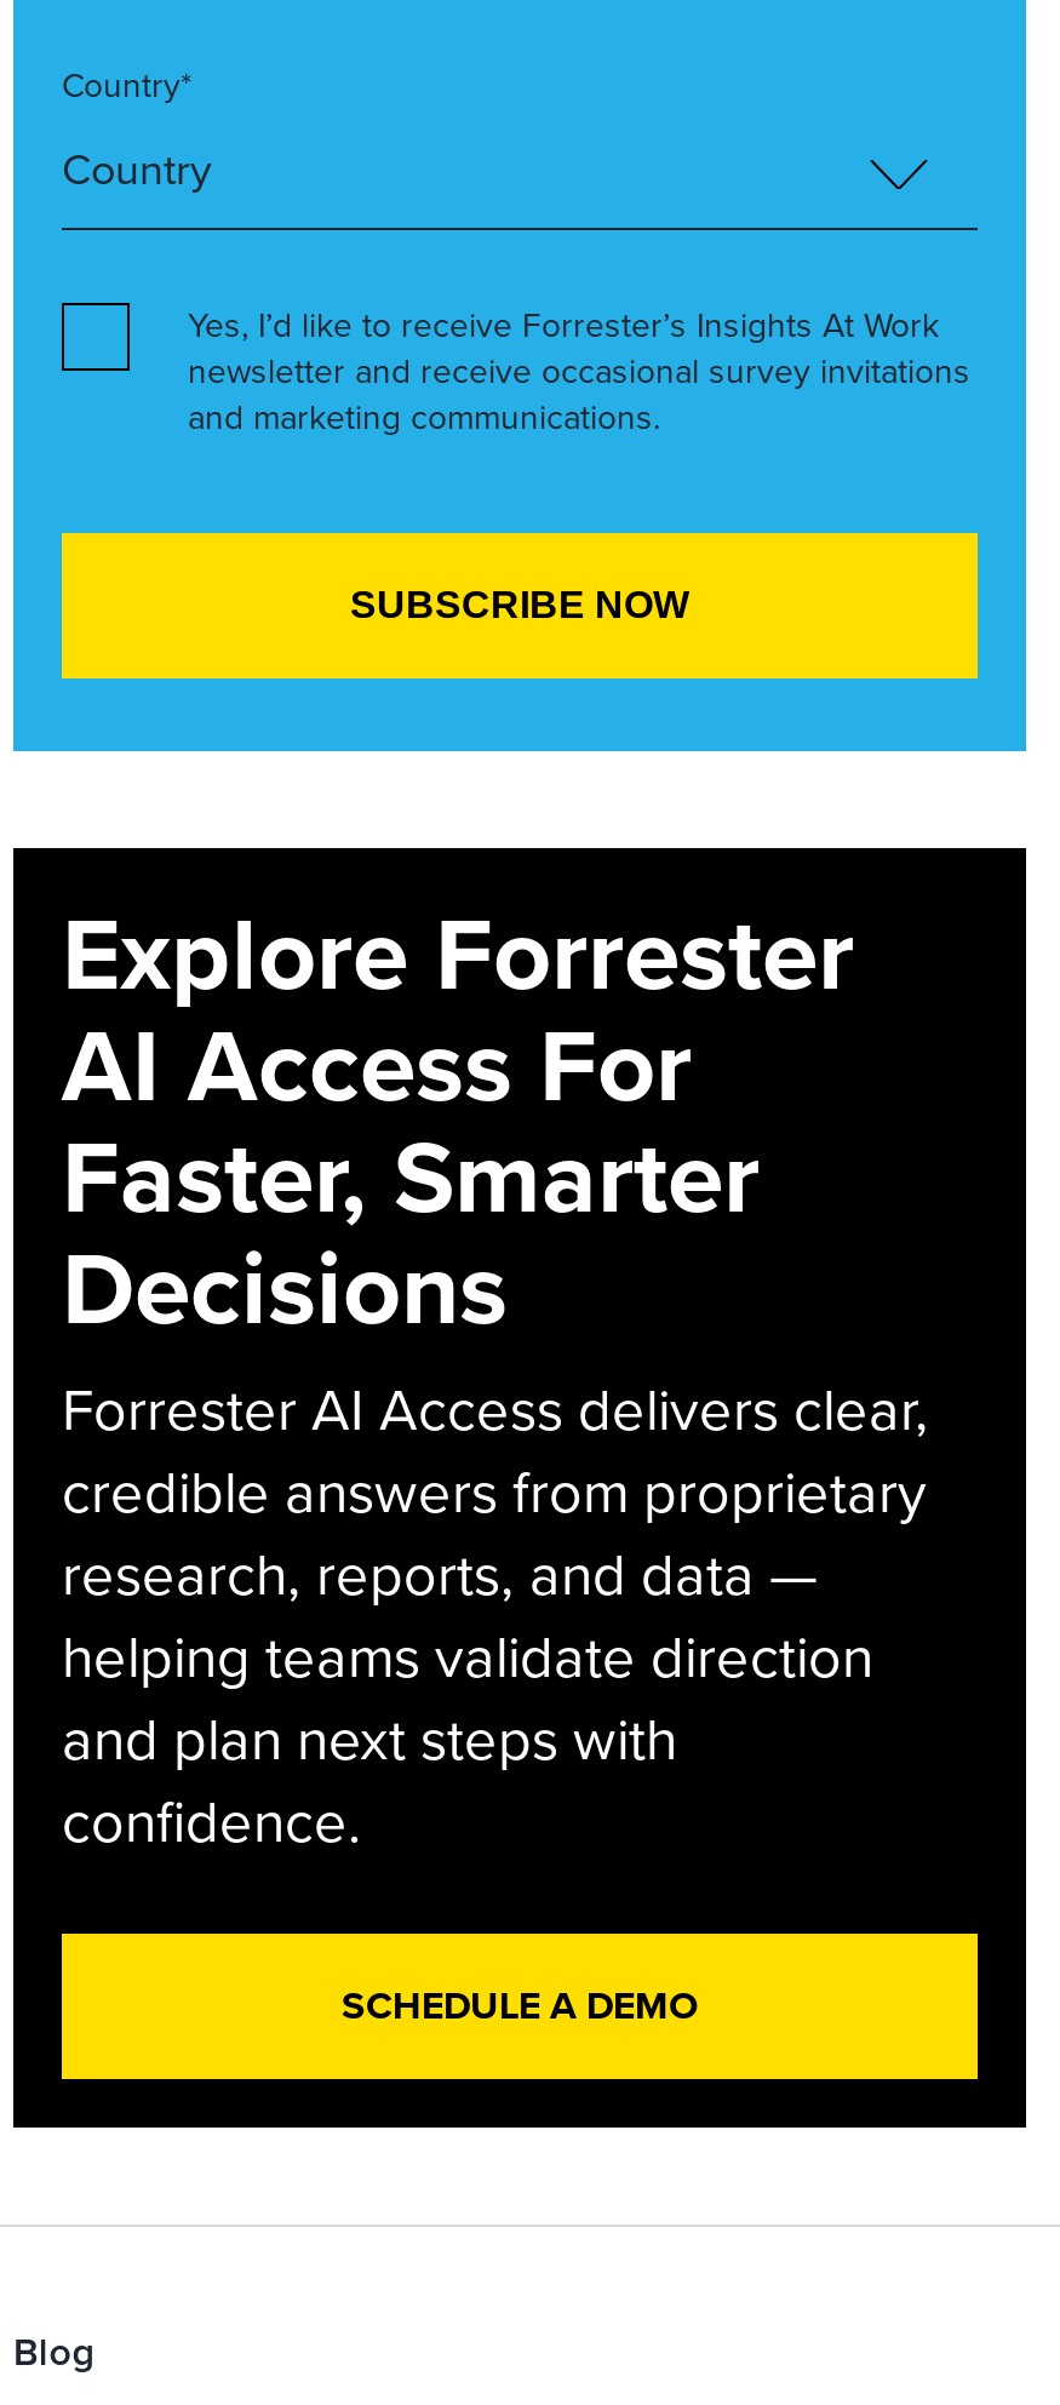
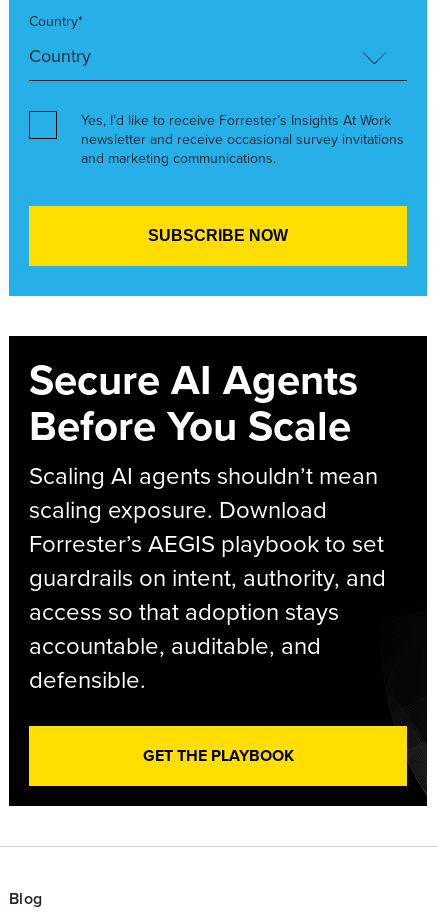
[62,880,929,1861] Explore Forrester | AI Access For | Faster, Smarter | Decisions | Forrester AI Access delivers clear, | credible answers from proprietary | research, reports, and data — | helping teams validate direction | and plan next steps with | confidence. -> [29,349,386,696] Secure AI Agents | Before You Scale | Scaling AI agents shouldn’t mean | scaling exposure. Download | Forrester’s AEGIS playbook to set | guardrails on intent, authority, and | access so that adoption stays | accountable, auditable, and | defensible.
[342,1977,698,2033] SCHEDULE A DEMO -> [142,744,293,767] GET THE PLAYBOOK

